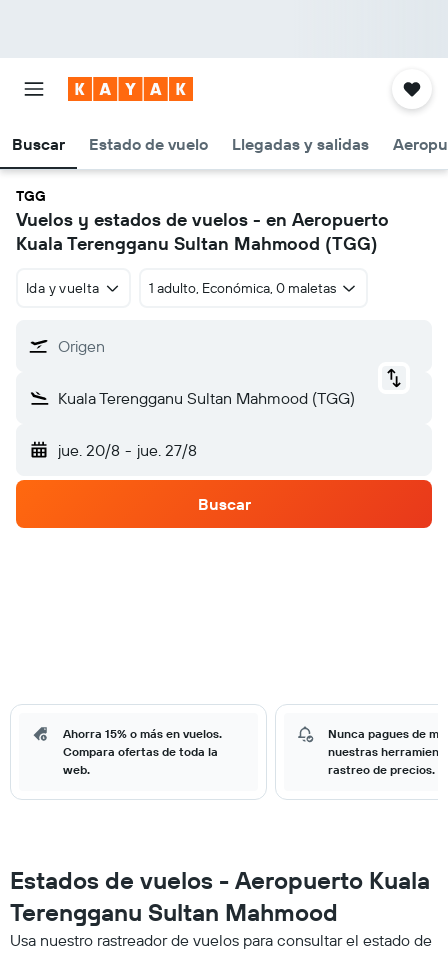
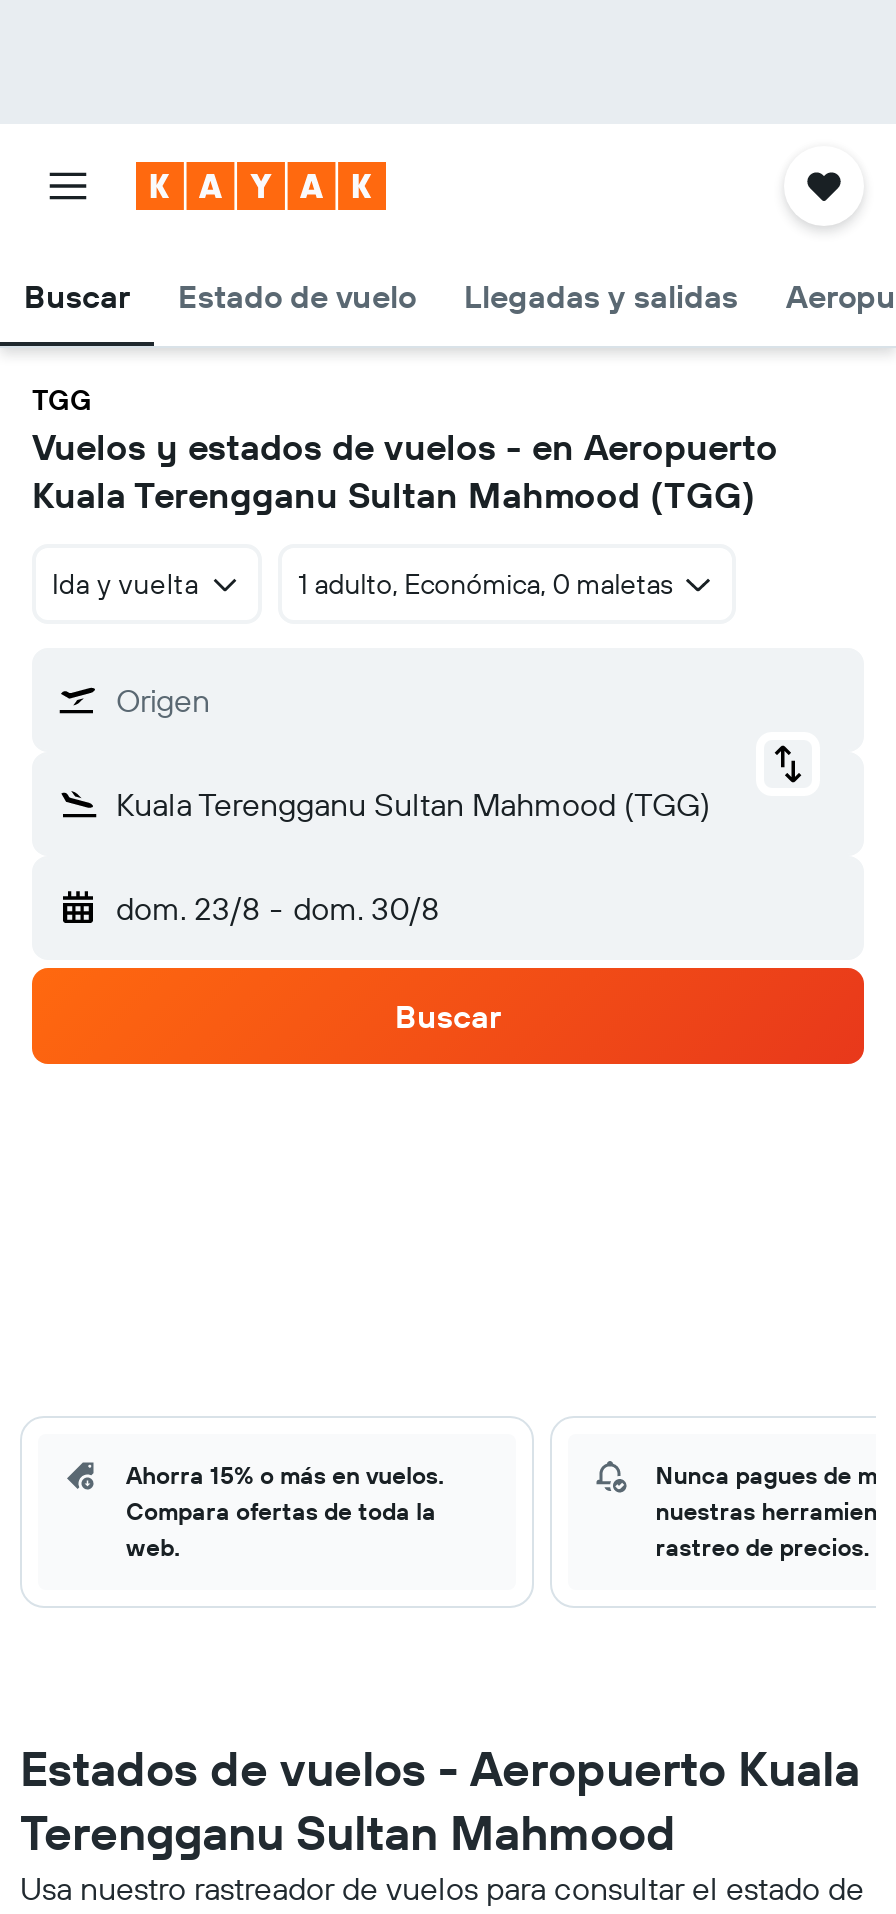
[58,440,197,460] jue. 20/8 - jue. 27/8 -> [116,888,439,928] dom. 23/8 - dom. 30/8

